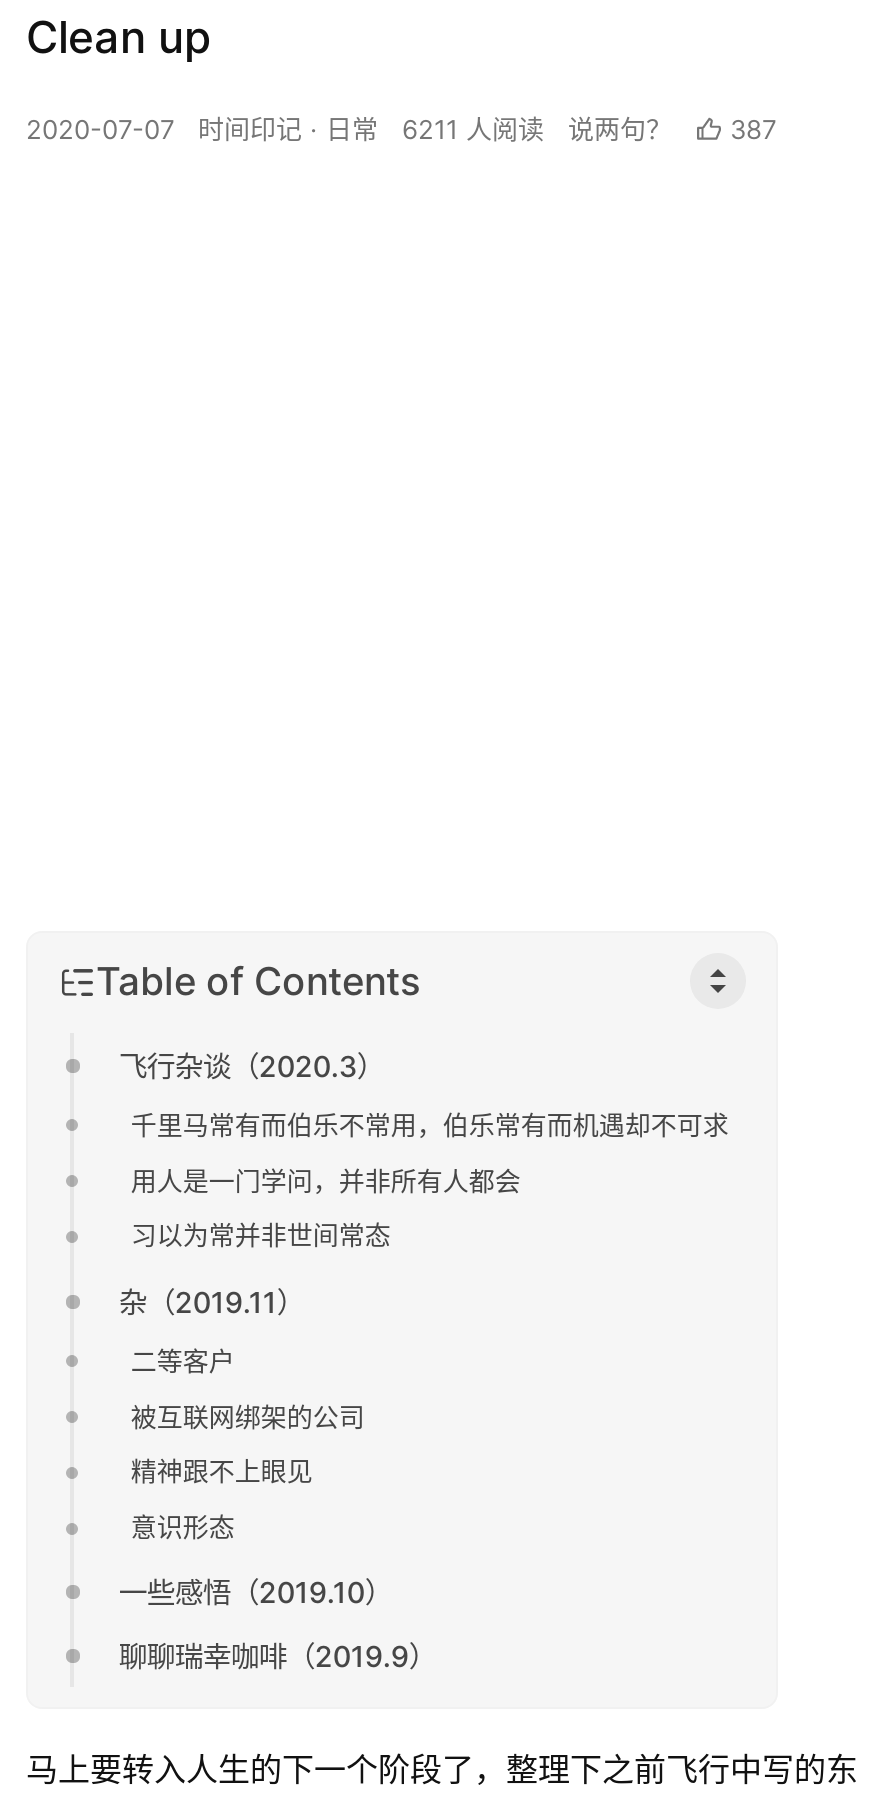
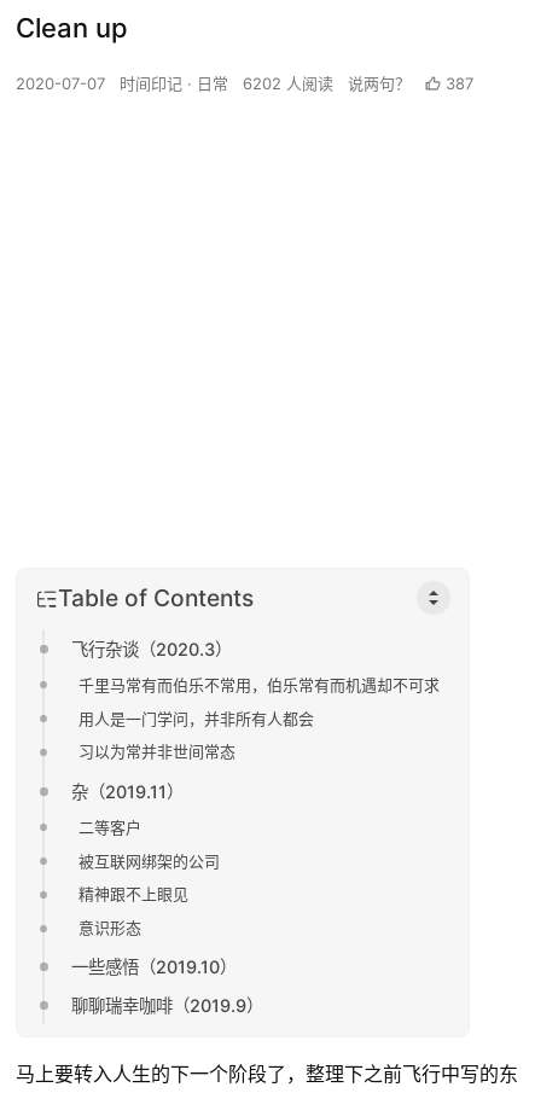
[402,113,680,145] 6211 人阅读 说两句？ -> [243,74,415,93] 6202 人阅读 说两句？

